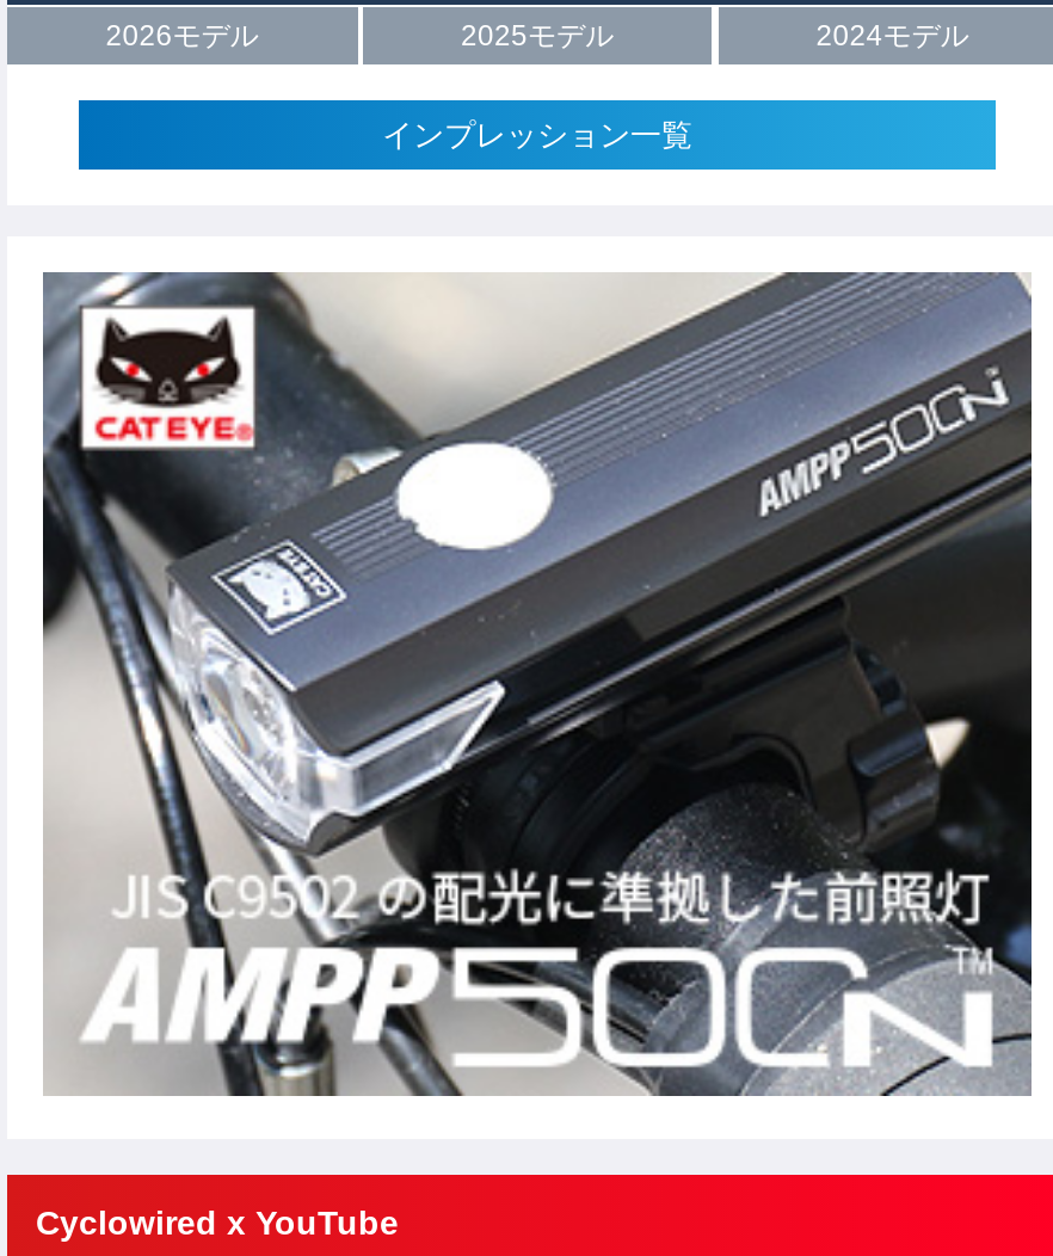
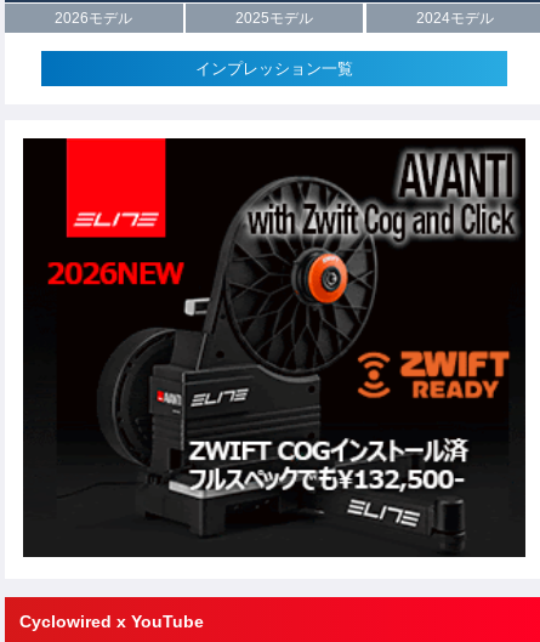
[41,270,1034,1096] [image] -> [22,137,527,558] [image]

